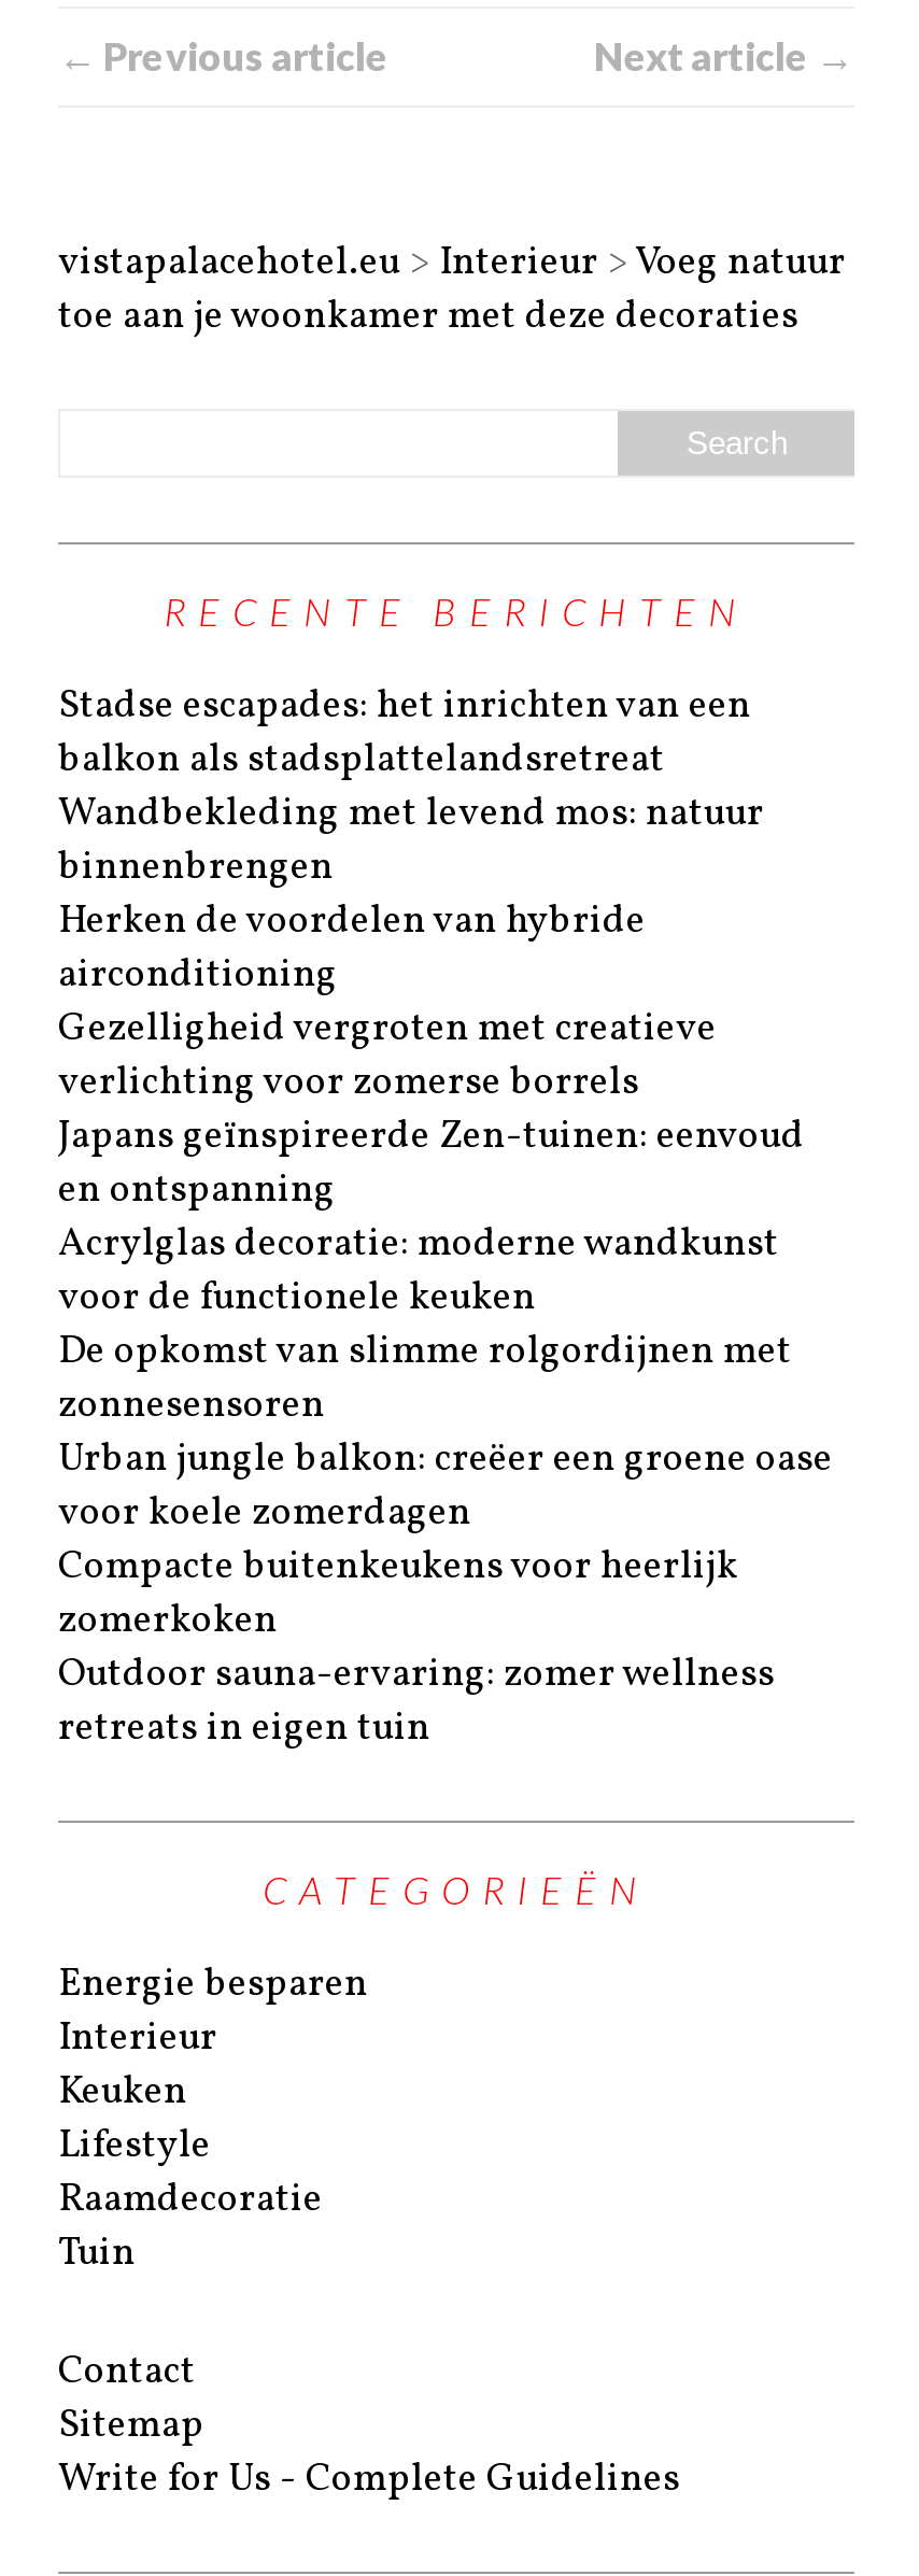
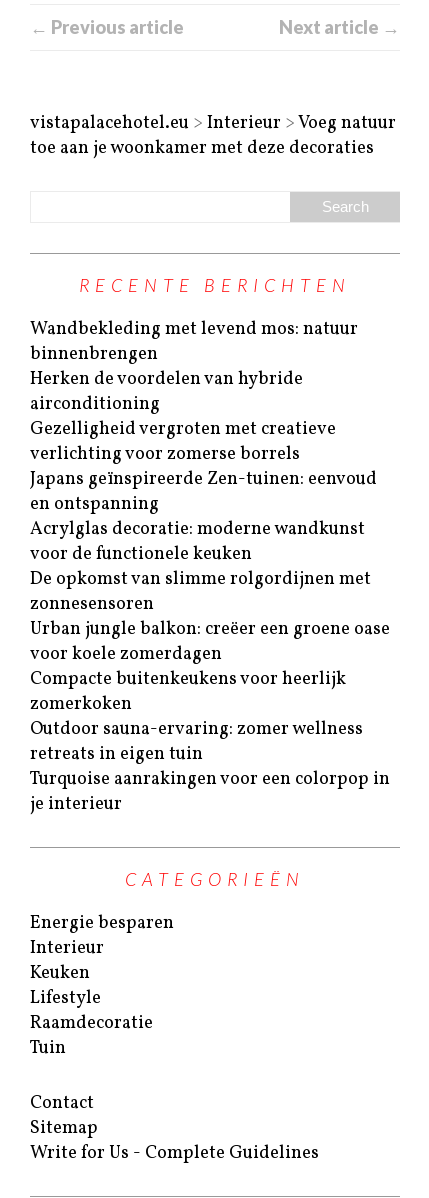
[58,680,751,787] Stadse escapades: het inrichten van een | balkon als stadsplattelandsretreat -> none
moved [58,787,833,1756] -> [30,317,390,767]: Wandbekleding met levend mos: natuur | binnenbrengen | Herken de voordelen van hybride | ... | Outdoor sauna-ervaring: zomer wellness | retreats in eigen tuin
none -> [30,767,390,817] Turquoise aanrakingen voor een colorpop in | je interieur

